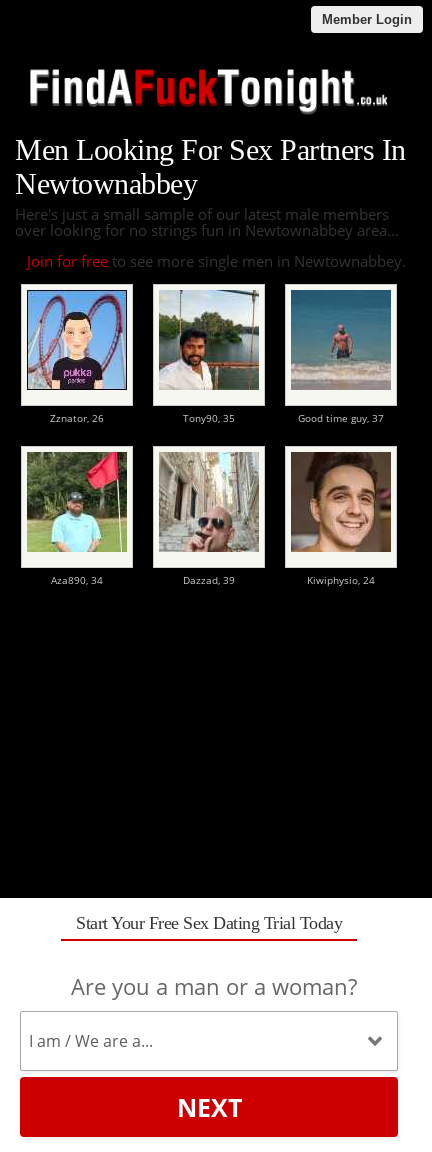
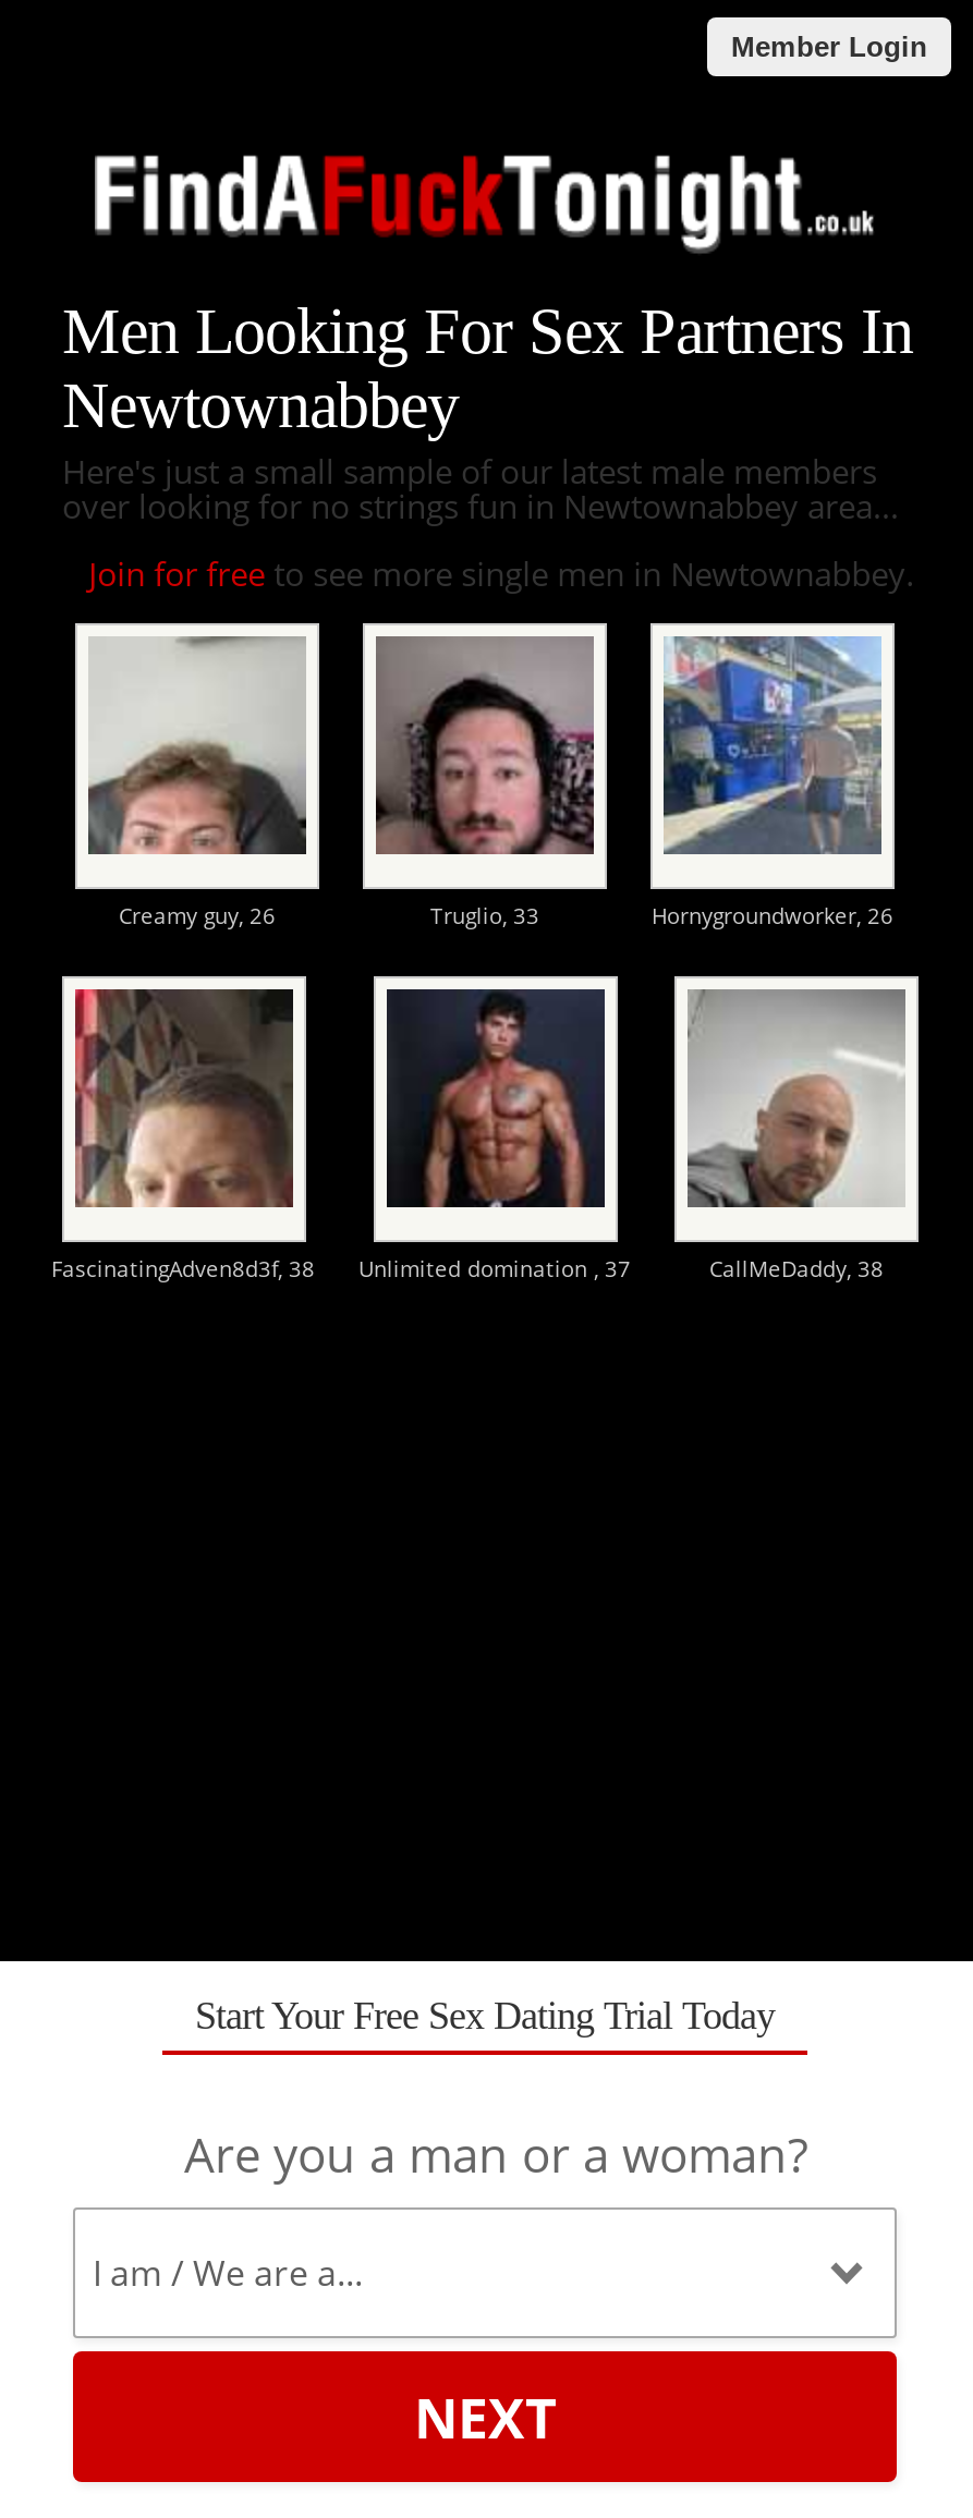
[26,289,384,425] [image] | Zznator, 26 | Tony90, 35 | Good time guy, 37 -> [88,636,893,931] [image] | Creamy guy, 26 | Truglio, 33 | Hornygroundworker, 26
[159,290,259,390] [image] -> [374,636,594,856] [image]
[291,289,392,390] [image] -> [664,636,881,852] [image]
[15,445,375,587] [image] | Aza890, 34 | Dazzad, 39 | Kiwiphysio, 24 -> [51,974,884,1284] [image] | FascinatingAdven8d3f, 38 | Unlimited domination , 37 | CallMeDaddy, 38
[152,445,270,566] [image] -> [363,974,620,1238] [image]
[284,445,408,569] [image] -> [650,974,921,1244] [image]

